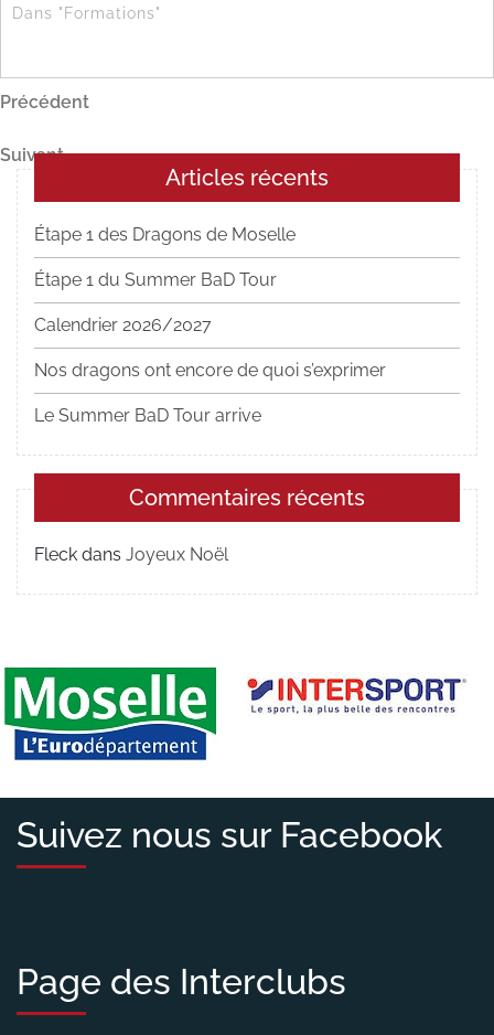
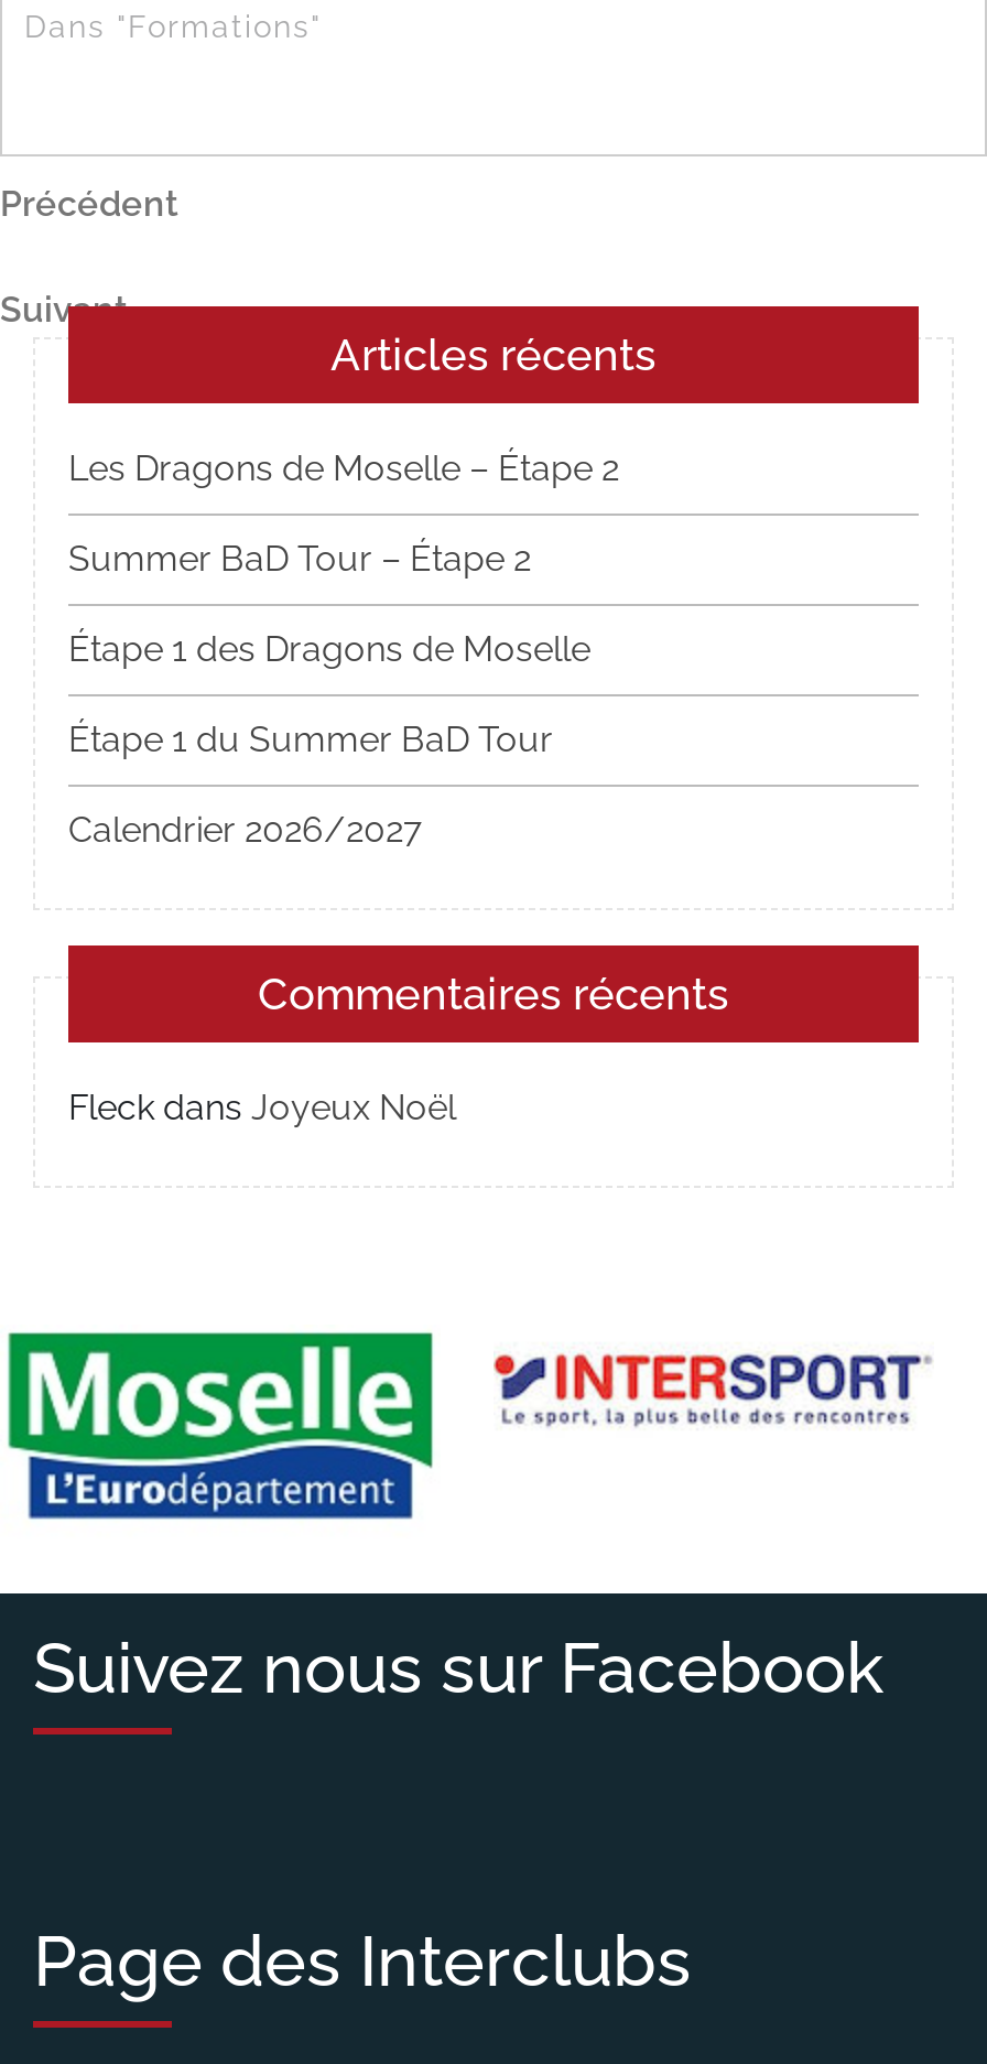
none -> [68,448,619,580] Les Dragons de Moselle – Étape 2 | Summer BaD Tour – Étape 2
moved [34,224,296,336] -> [68,628,590,851]: Étape 1 des Dragons de Moselle | Étape 1 du Summer BaD Tour | Calendrier 2026/2027
[34,360,386,426] Nos dragons ont encore de quoi s’exprimer | Le Summer BaD Tour arrive -> none

